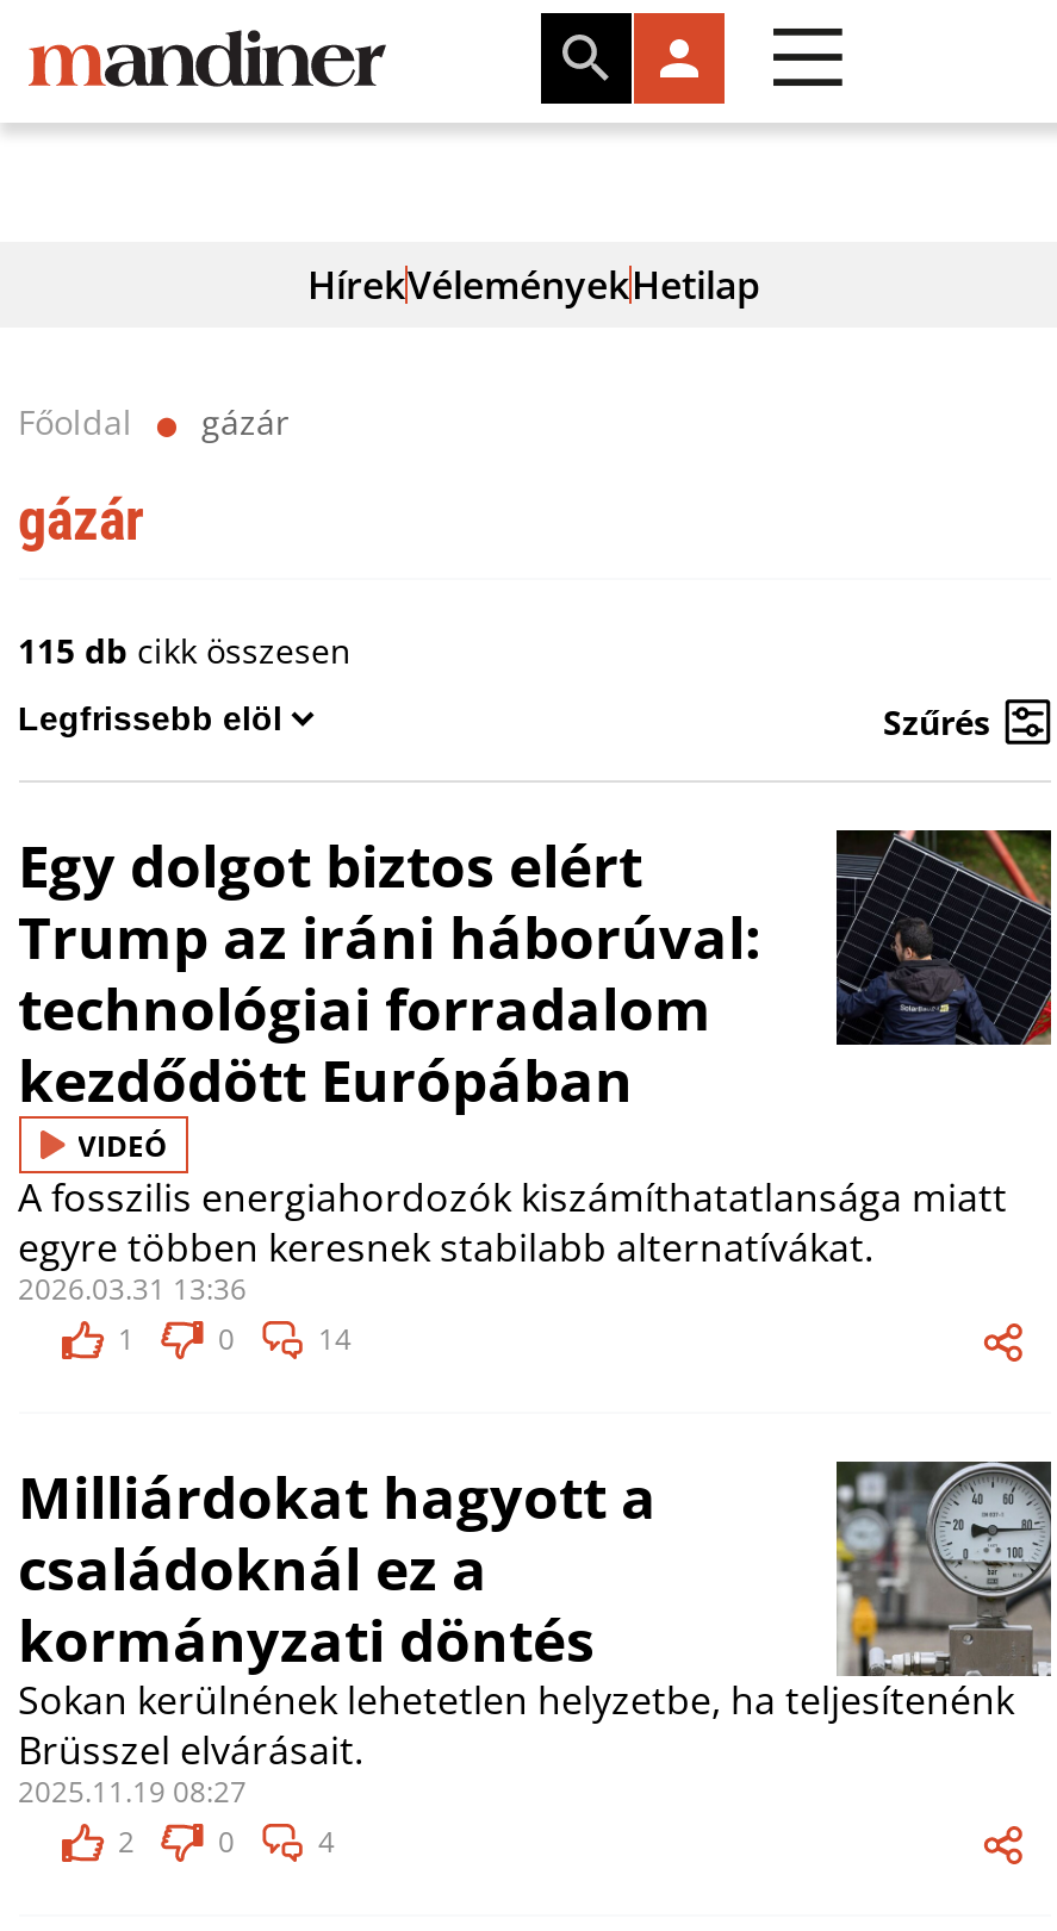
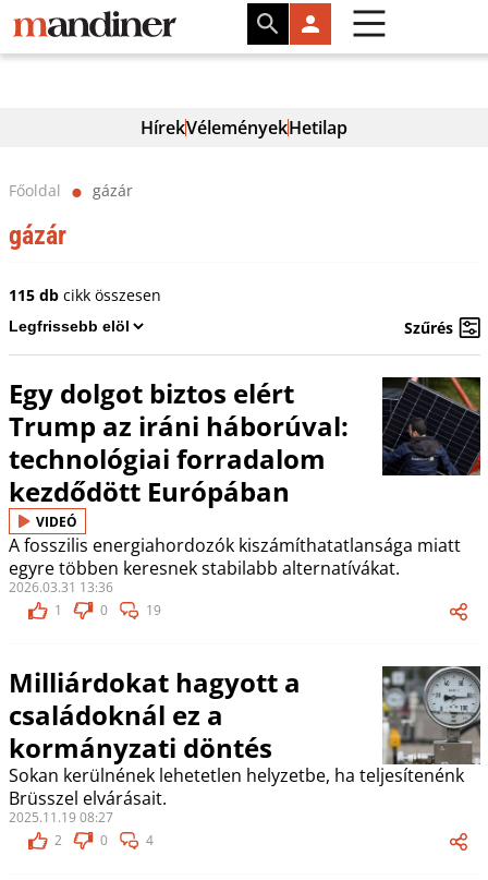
[318,1319,352,1359] 14 -> [145,601,161,619] 19

